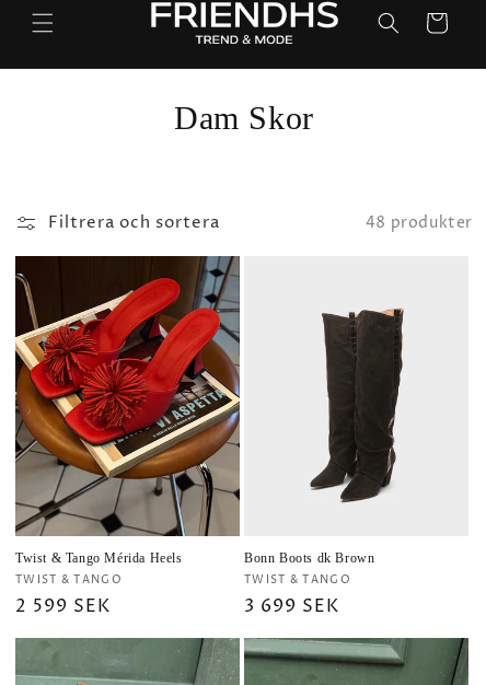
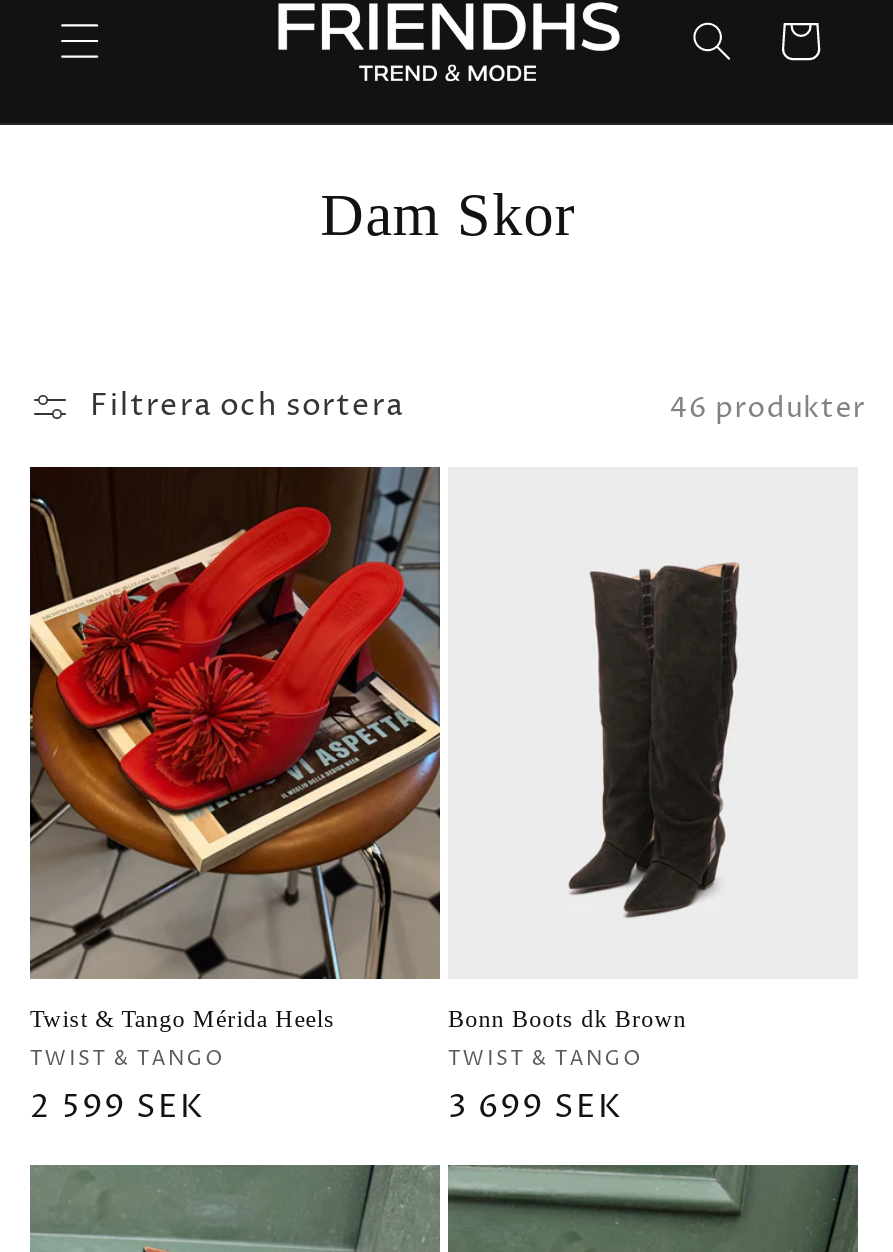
[365,213,473,233] 48 produkter -> [670,388,866,426] 46 produkter

